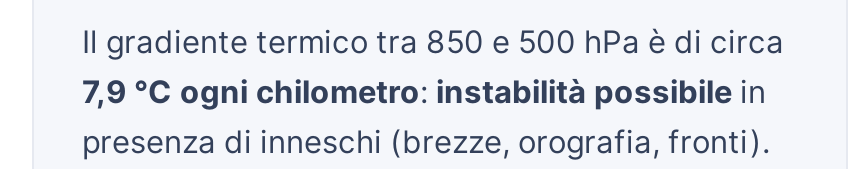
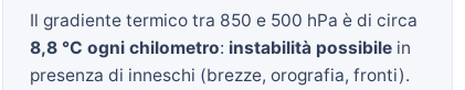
[82,72,766,110] 7,9 °C ogni chilometro: instabilità possibile in -> [30,37,411,58] 8,8 °C ogni chilometro: instabilità possibile in

